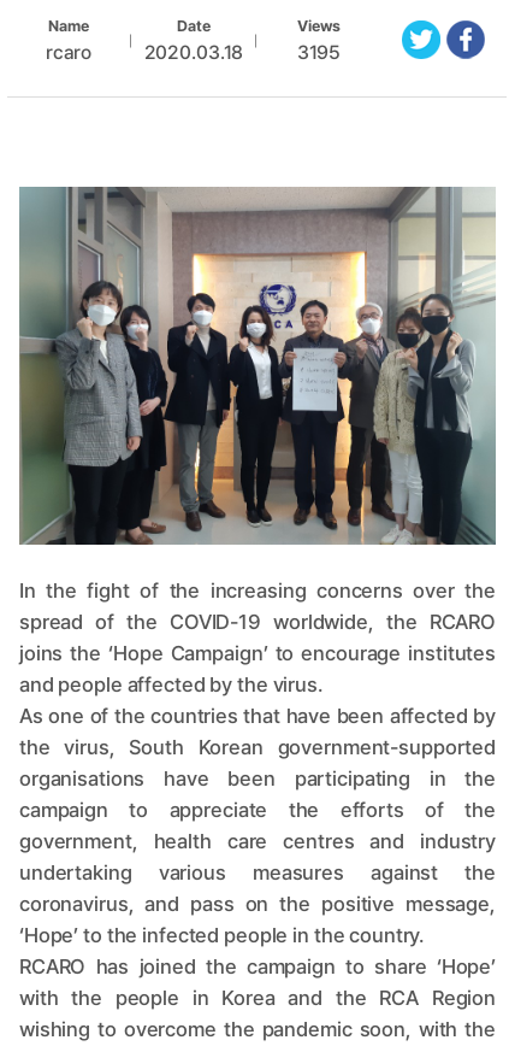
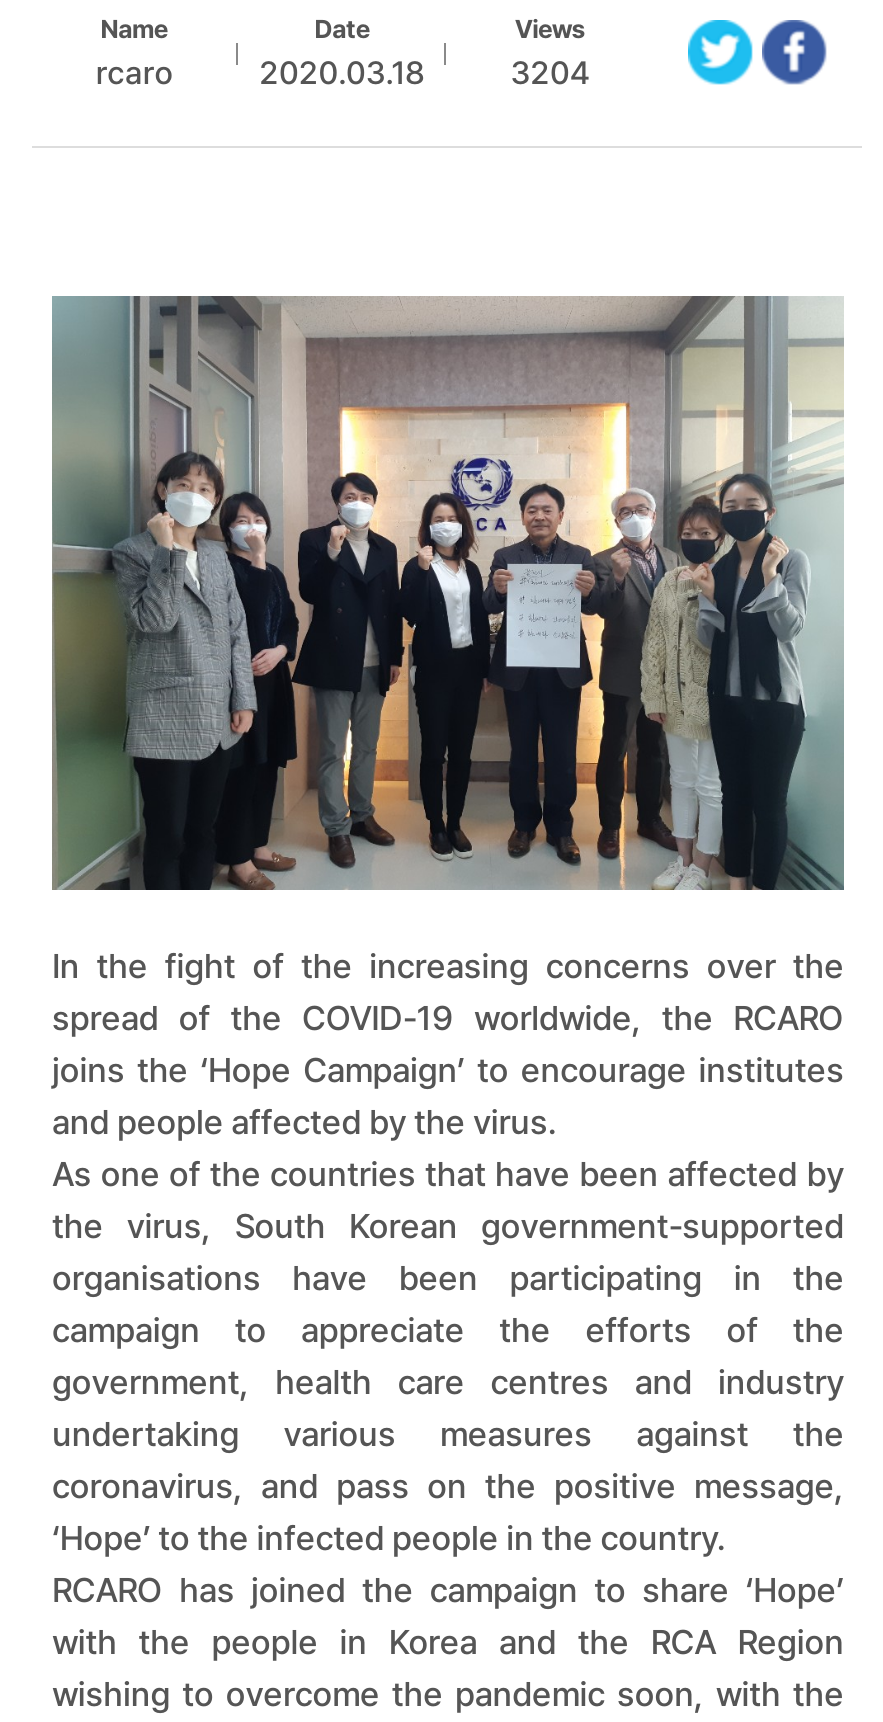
[297,41,341,64] 3195 -> [510,54,590,92] 3204

